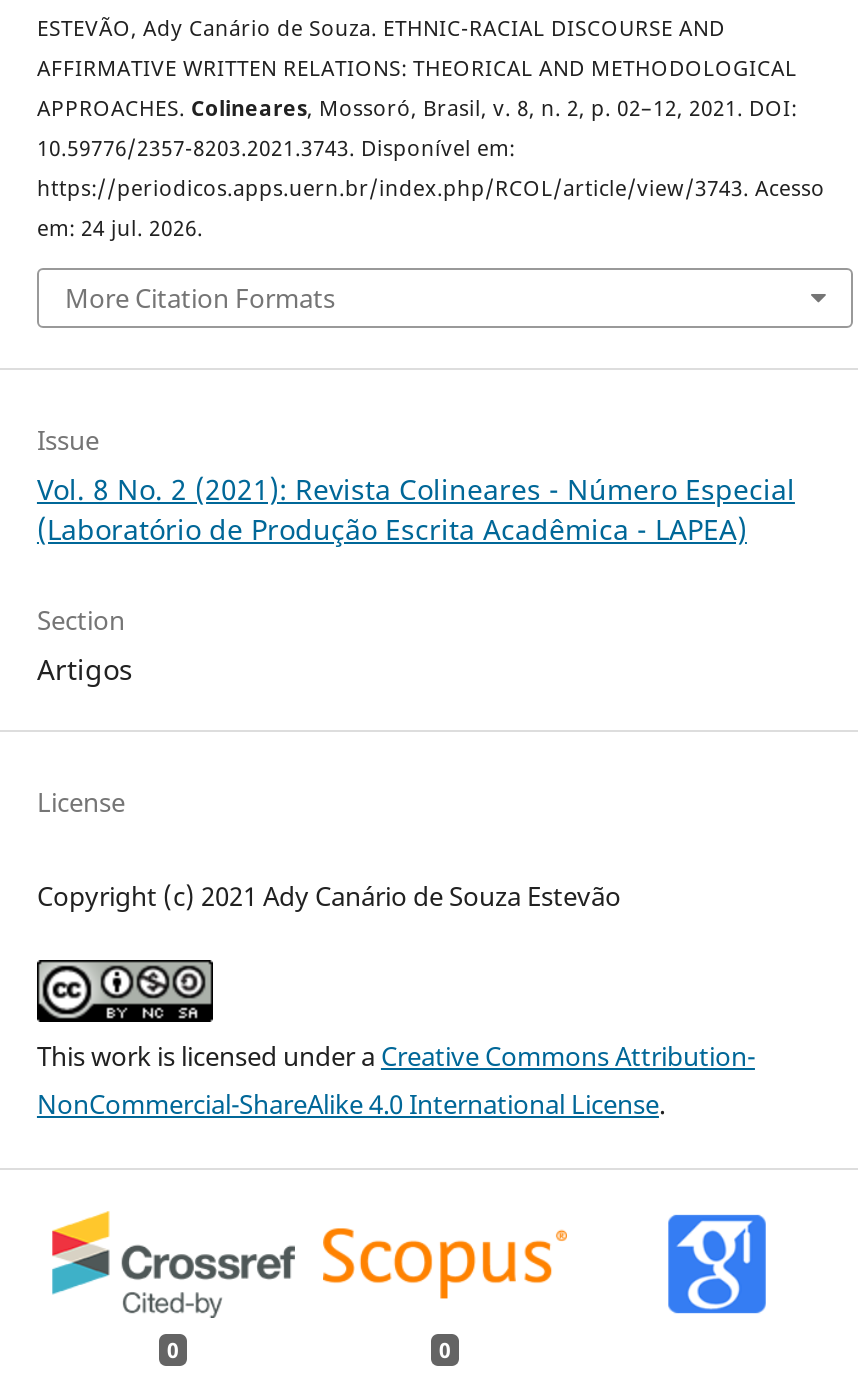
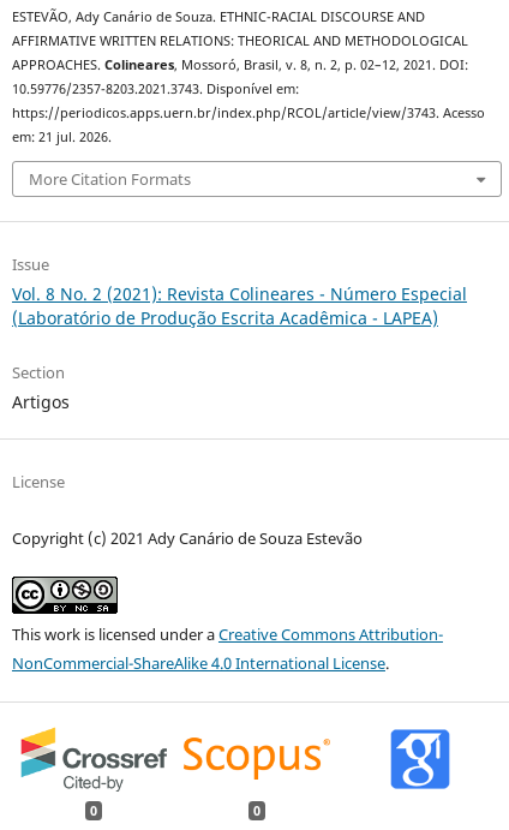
[37,213,203,241] em: 24 jul. 2026. -> [12,128,112,145] em: 21 jul. 2026.

